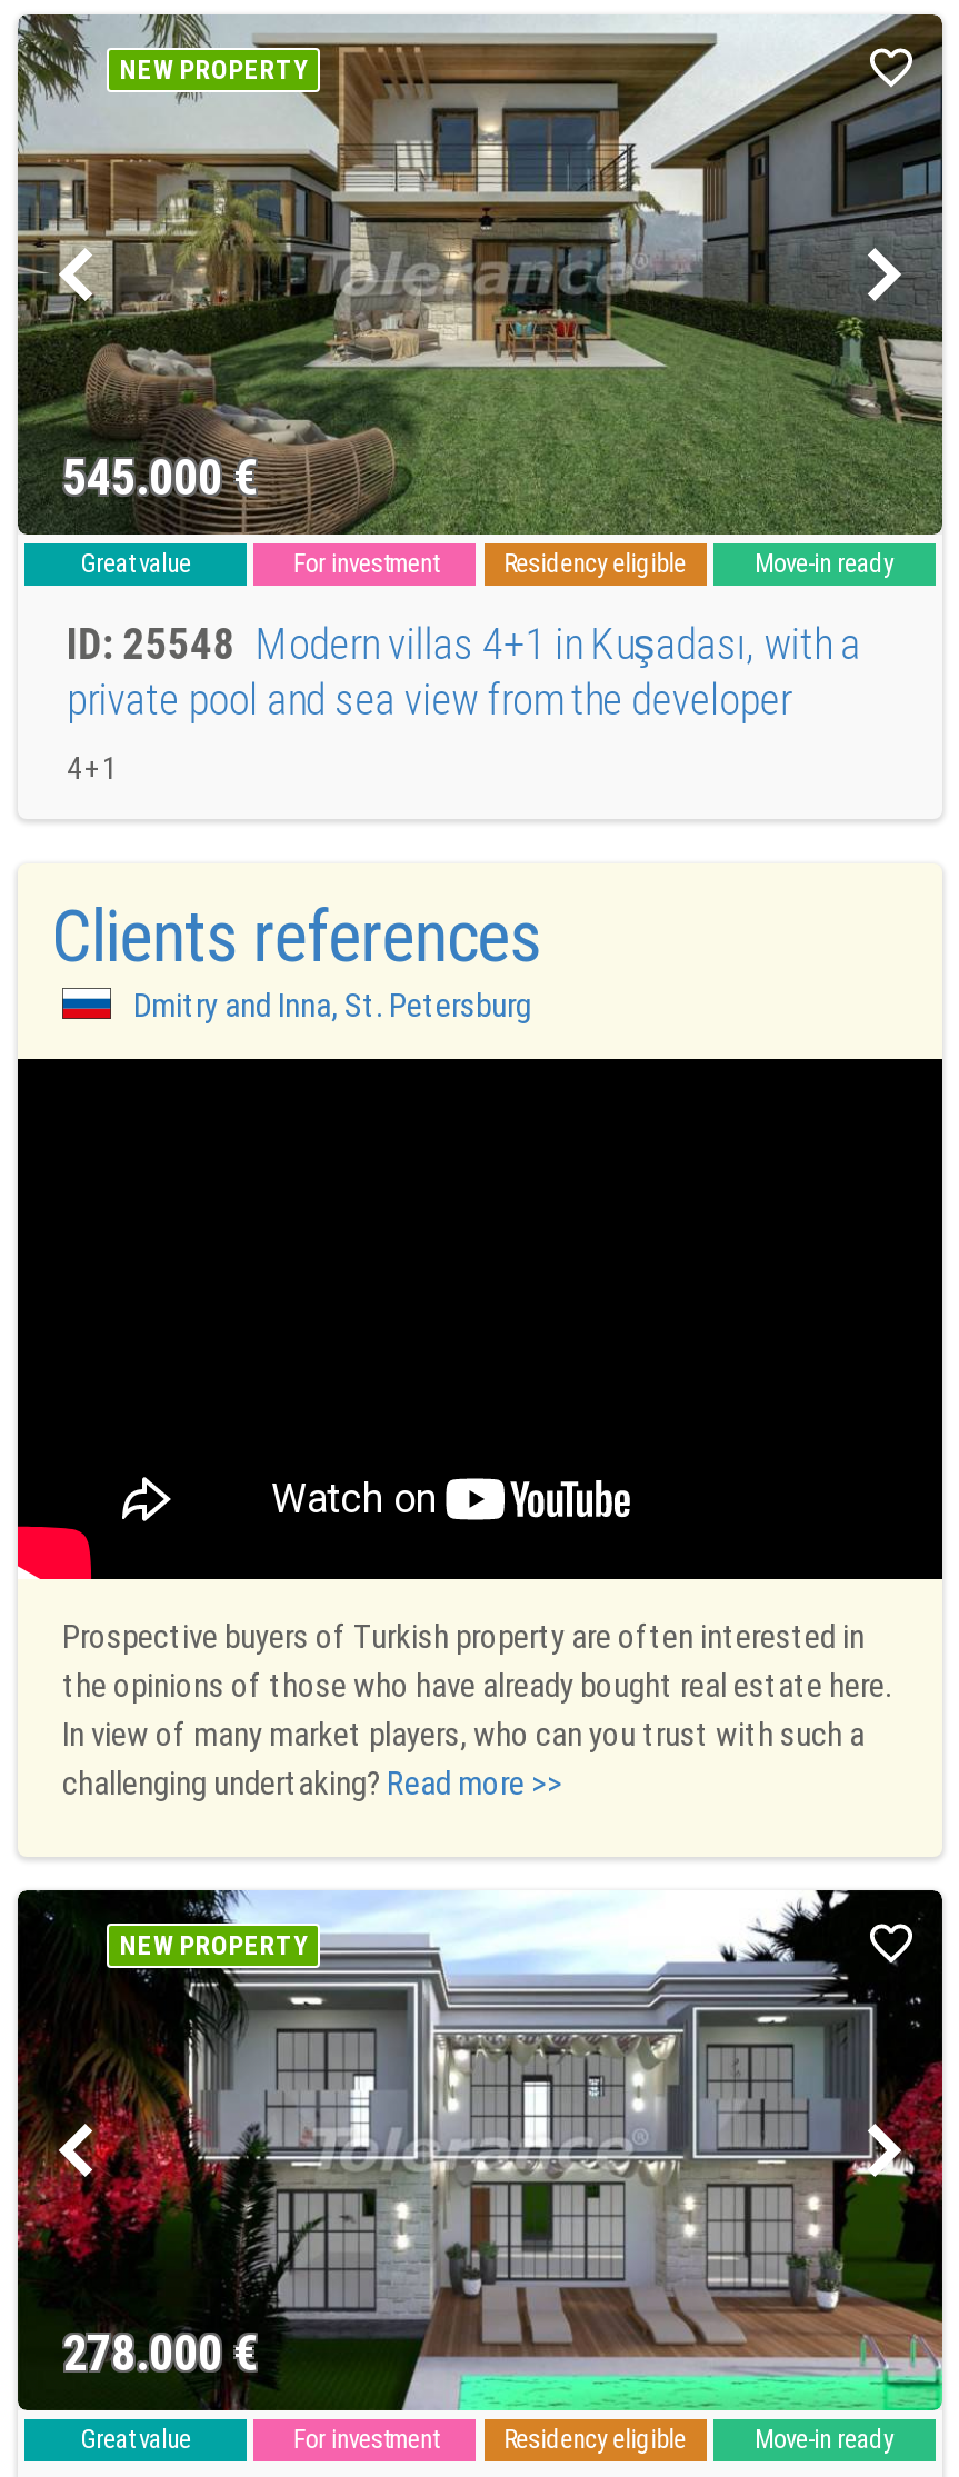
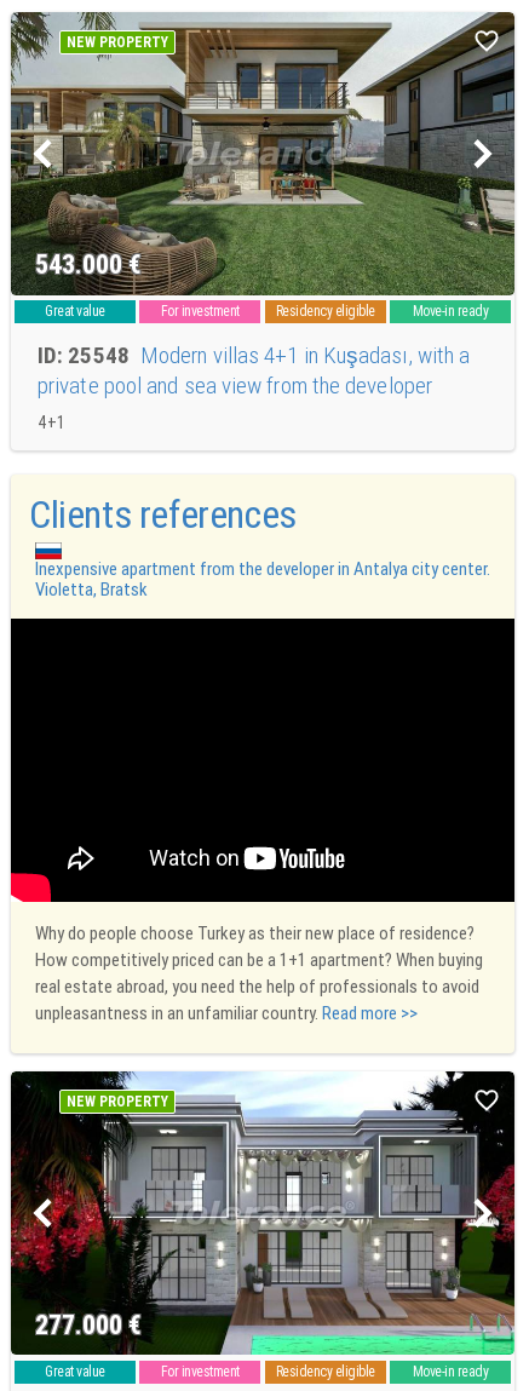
[62,451,258,506] 545.000 € -> [35,250,142,280] 543.000 €
[133,985,531,1025] Dmitry and Inna, St. Petersburg -> [35,558,490,600] Inexpensive apartment from the developer in Antalya city center. | Violetta, Bratsk
[62,1616,891,1803] Prospective buyers of Turkish property are often interested in | the opinions of those who have already bought real estate here. | In view of many market players, who can you trust with such a | challenging undertaking? Read more >> -> [35,922,483,1024] Why do people choose Turkey as their new place of residence? | How competitively priced can be a 1+1 apartment? When buying | real estate abroad, you need the help of professionals to avoid | unpleasantness in an unfamiliar country. Read more >>
[62,2327,258,2382] 278.000 € -> [35,1309,142,1340] 277.000 €

